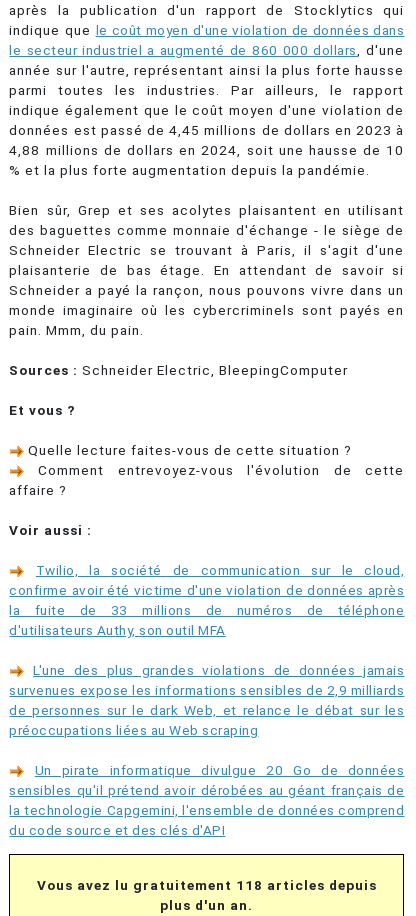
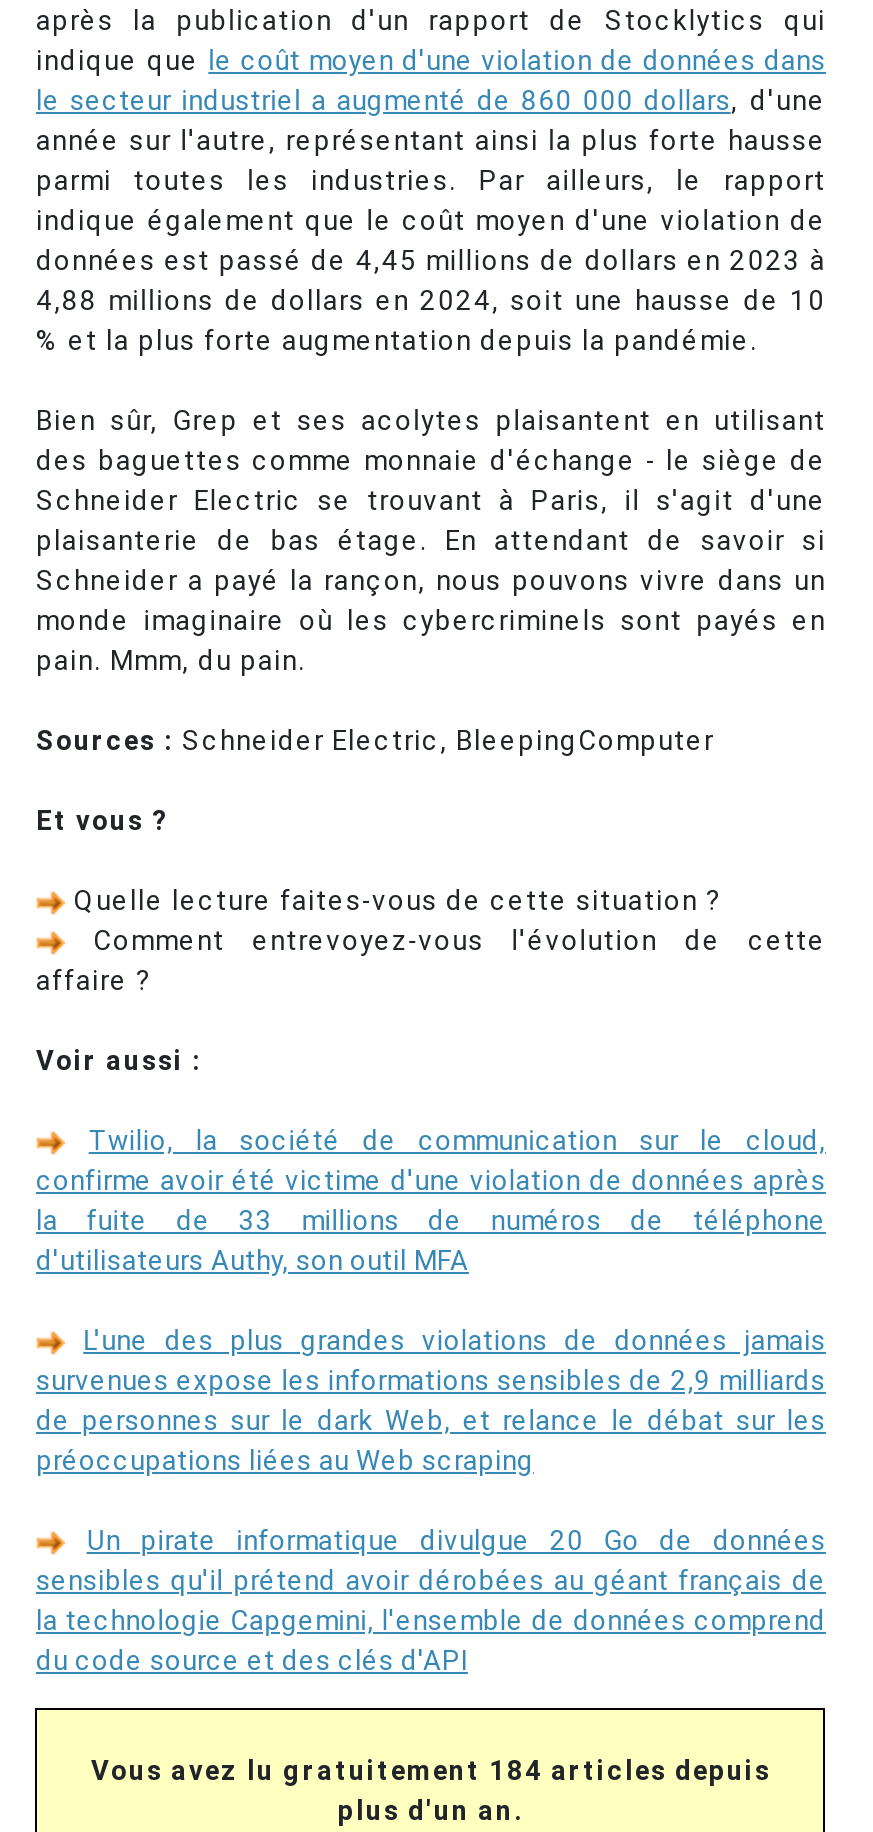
[37,877,377,893] Vous avez lu gratuitement 118 articles depuis -> [91,1754,771,1786] Vous avez lu gratuitement 184 articles depuis

